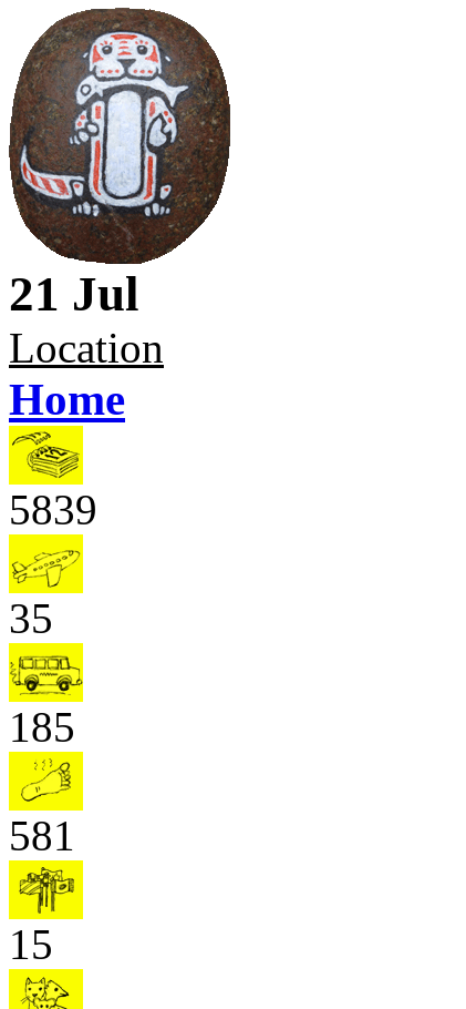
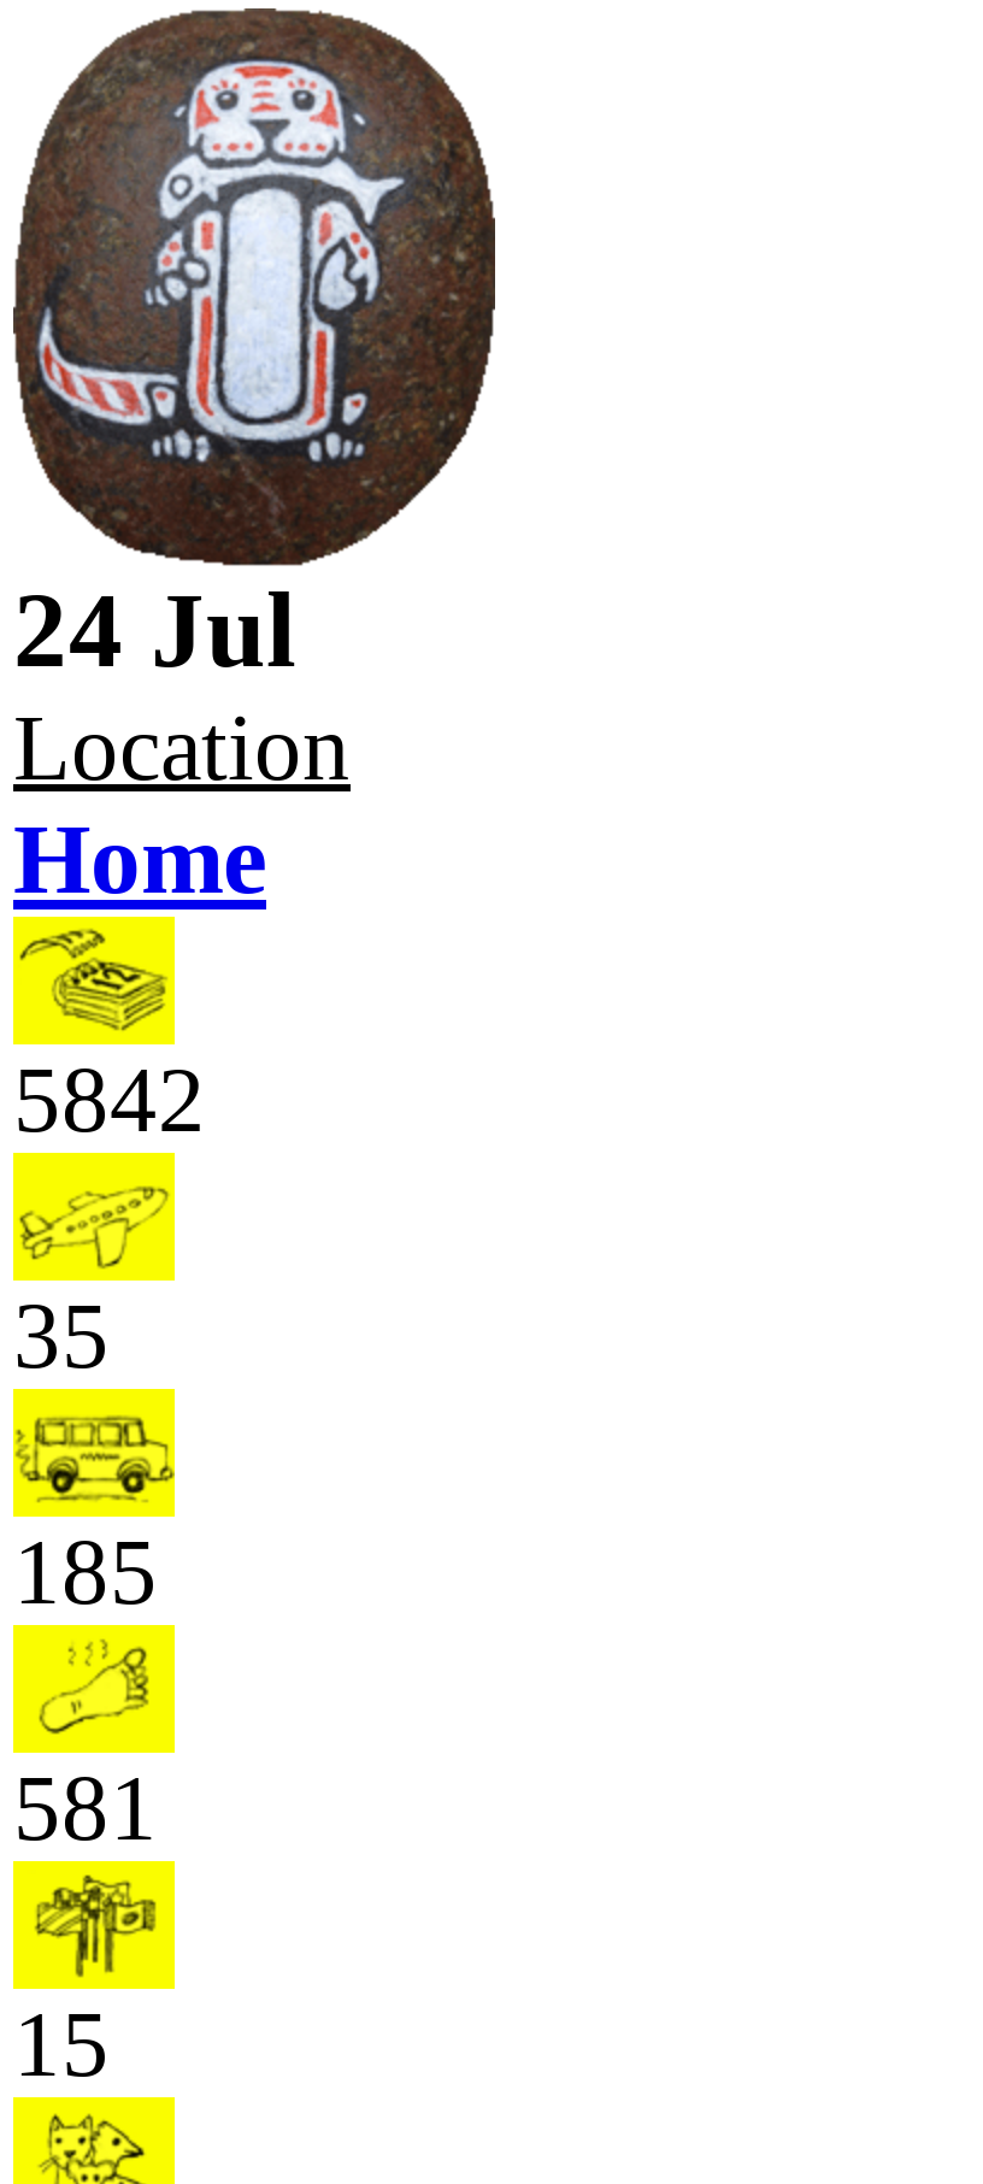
[9,266,139,322] 21 Jul -> [13,570,298,690] 24 Jul
[9,486,97,533] 5839 -> [13,1047,206,1150] 5842

